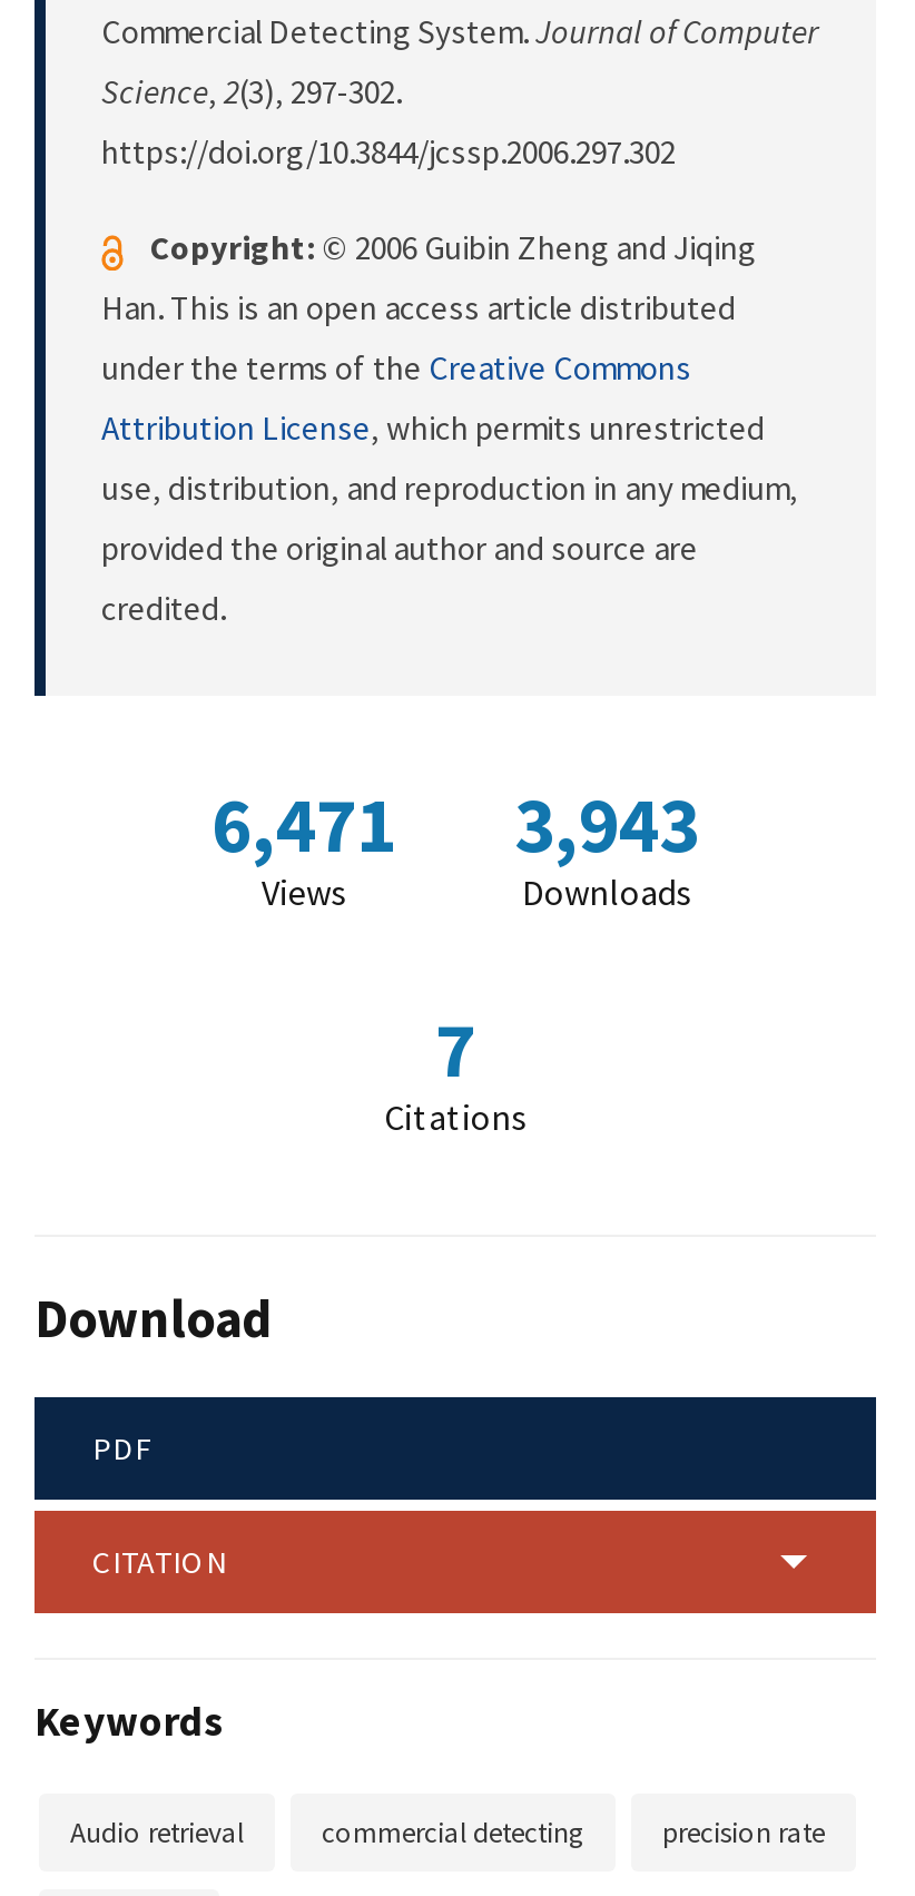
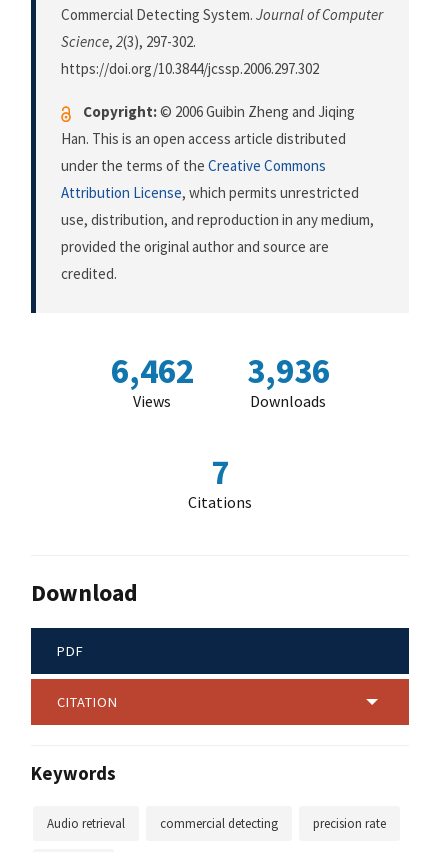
[211,777,396,875] 6,471 -> [110,349,193,393] 6,462
[514,777,699,875] 3,943 -> [246,349,329,393] 3,936

